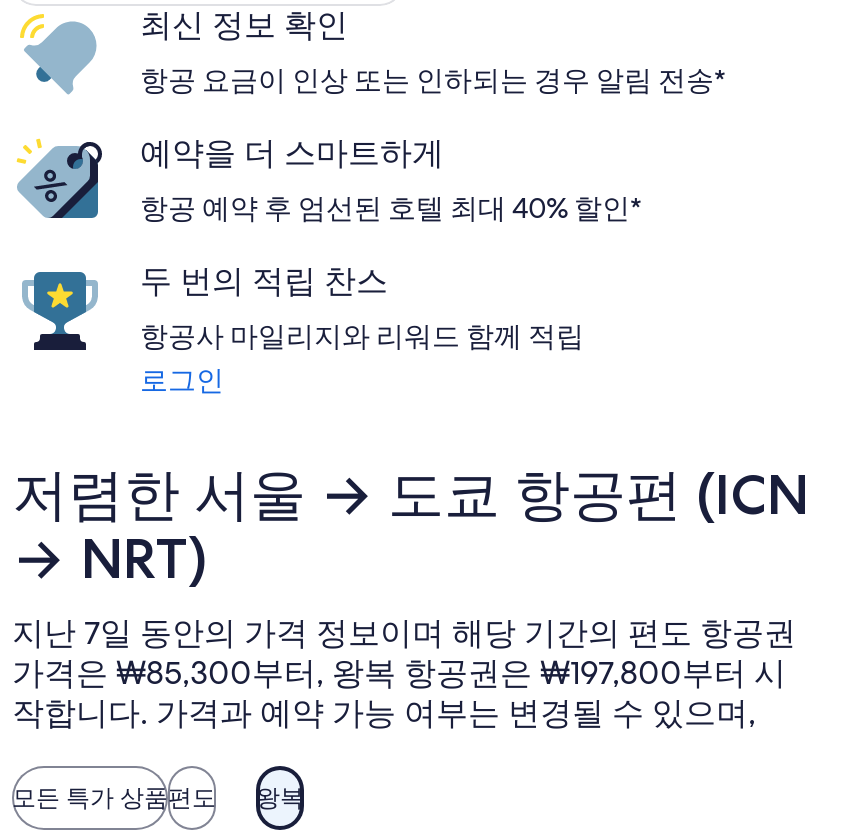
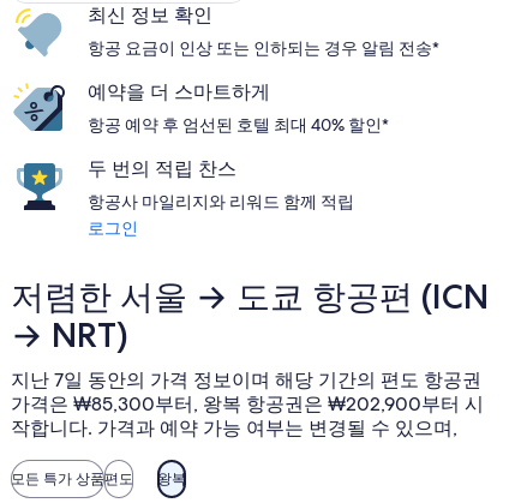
[12,652,786,694] 가격은 ₩85,300부터, 왕복 항공권은 ₩197,800부터 시 -> [11,391,484,417] 가격은 ₩85,300부터, 왕복 항공권은 ₩202,900부터 시

